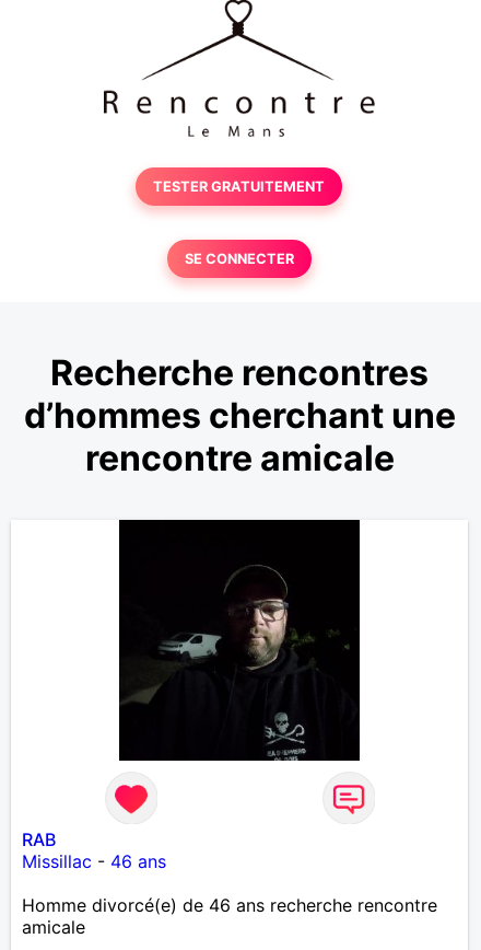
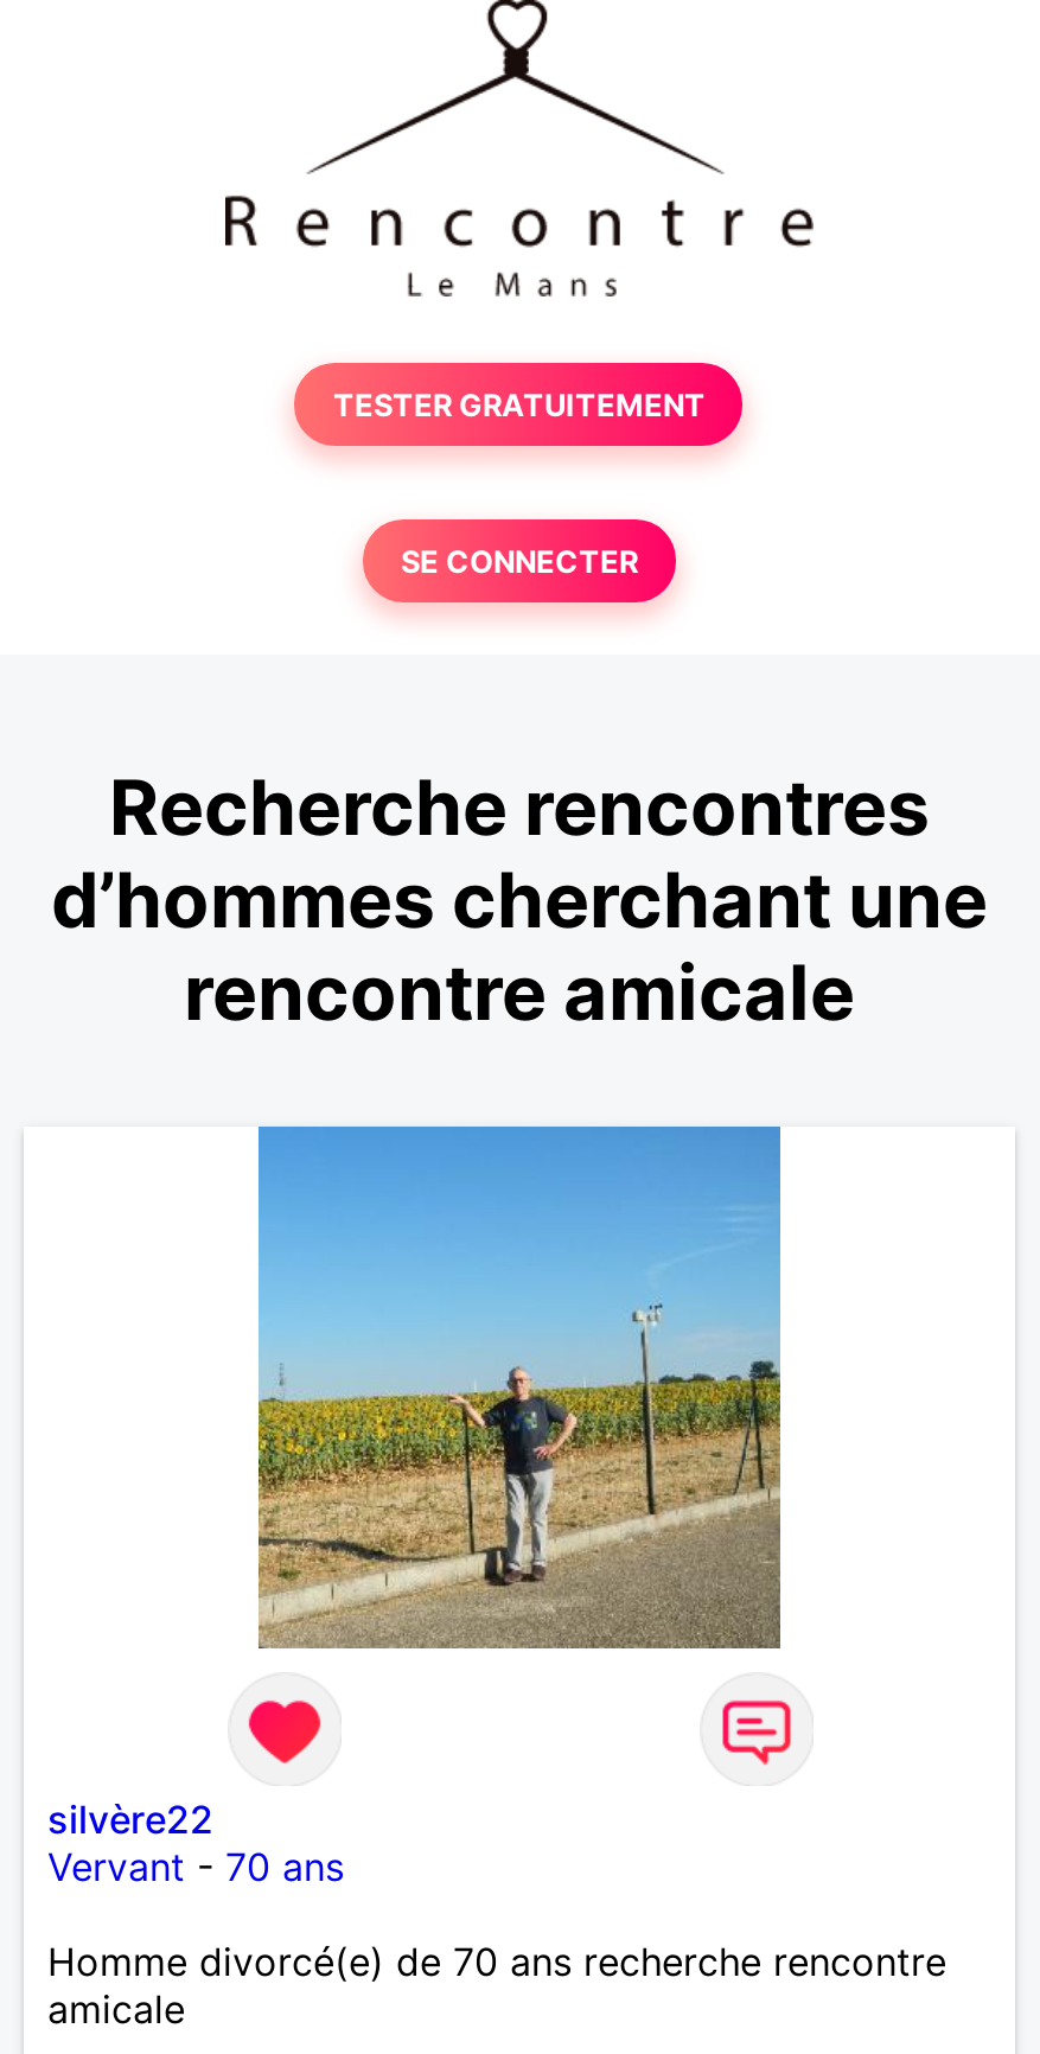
[118,519,361,762] [image] -> [256,1124,783,1651] [image]
[22,828,166,872] RAB | Missillac - 46 ans -> [47,1795,344,1890] silvère22 | Vervant - 70 ans
[22,894,437,916] Homme divorcé(e) de 46 ans recherche rencontre -> [47,1938,946,1985] Homme divorcé(e) de 70 ans recherche rencontre

